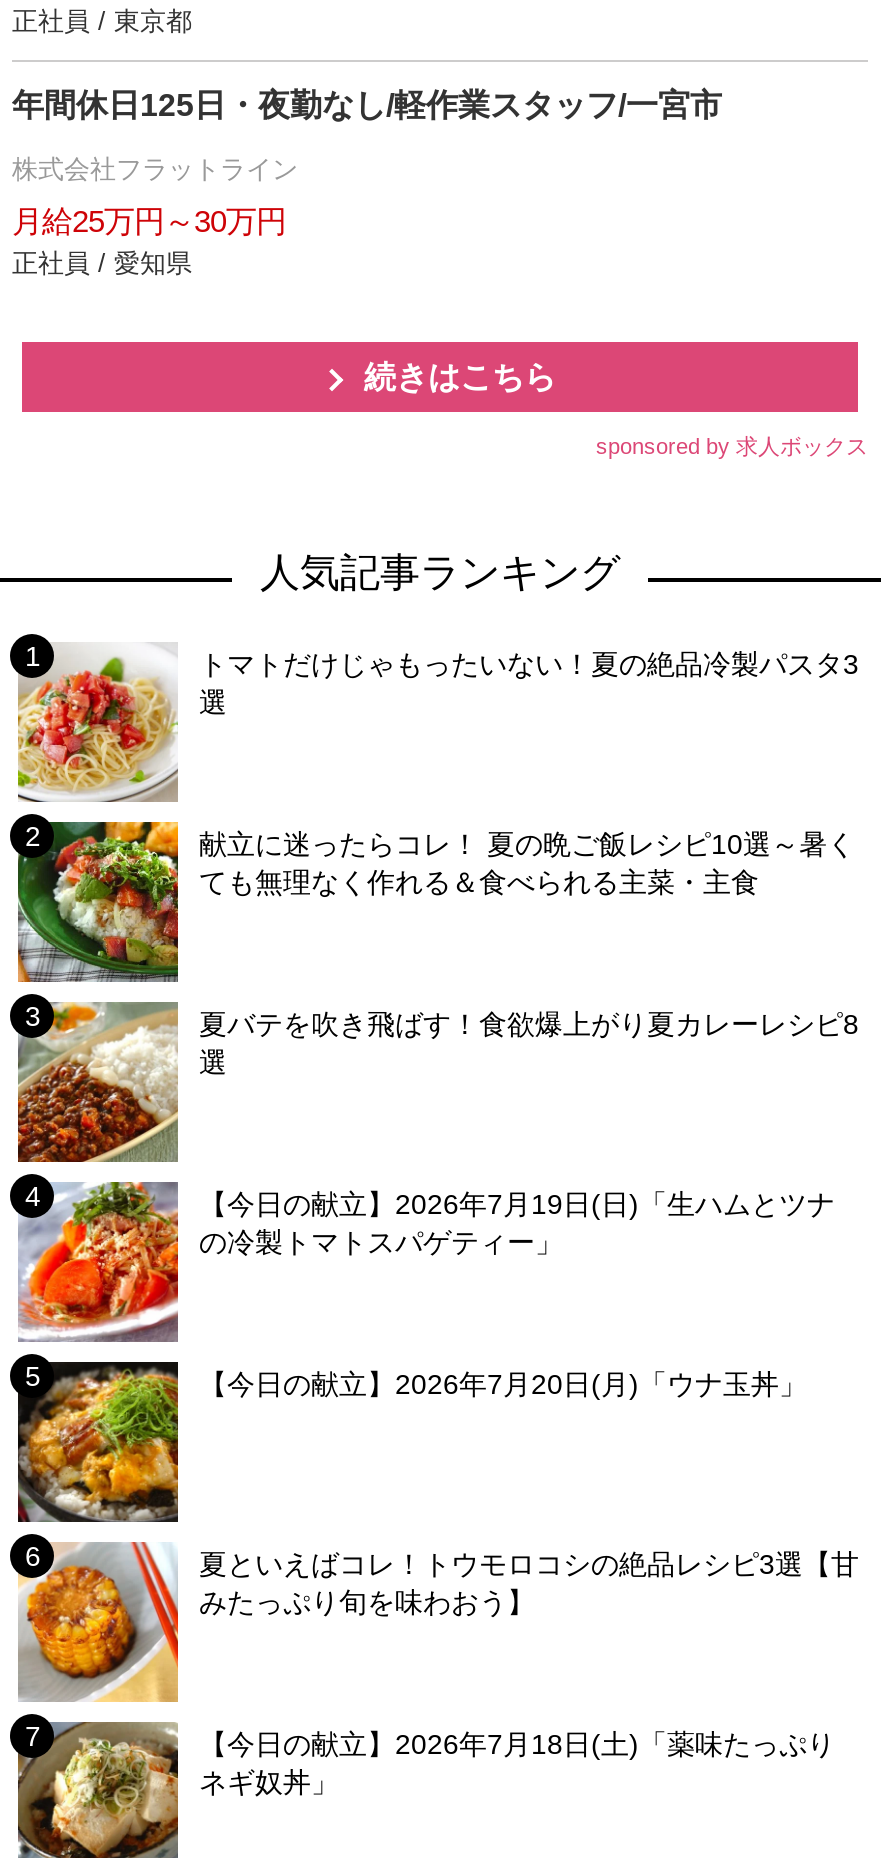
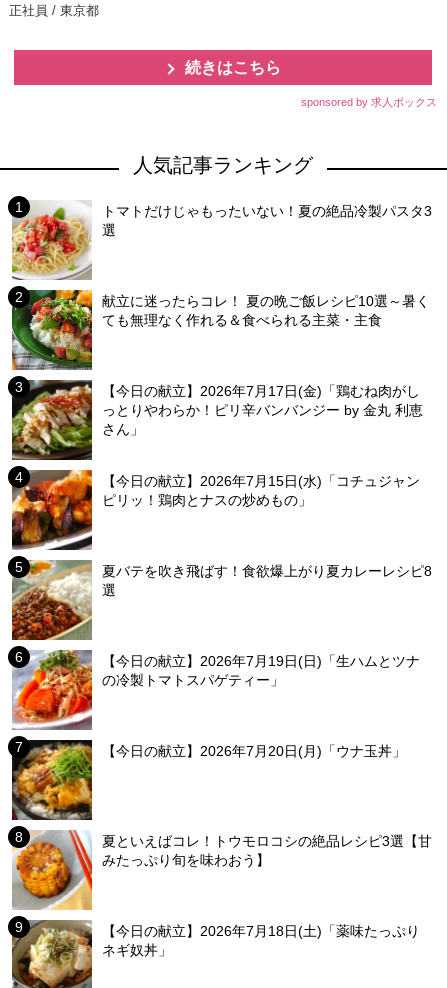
[12,88,722,278] 年間休日125日・夜勤なし/軽作業スタッフ/一宮市 | 株式会社フラットライン | 月給25万円～30万円 | 正社員 / 愛知県 -> none
moved [199,360,868,898] -> [102,59,437,328]: 続きはこちら | sponsored by 求人ボックス | 人気記事ランキング | トマトだけじゃもったいない！夏の絶品冷製パスタ3 | 選 | 献立に迷ったらコレ！ 夏の晩ご飯レシピ10選～暑く | ても無理なく作れる＆食べられる主菜・主食
none -> [11,470,92,550] [image]
none -> [12,380,423,508] [image] | 【今日の献立】2026年7月17日(金)「鶏むね肉がし | っとりやわらか！ピリ辛バンバンジー by 金丸 利恵 | さん」 | 【今日の献立】2026年7月15日(水)「コチュジャン | ピリッ！鶏肉とナスの炒めもの」

